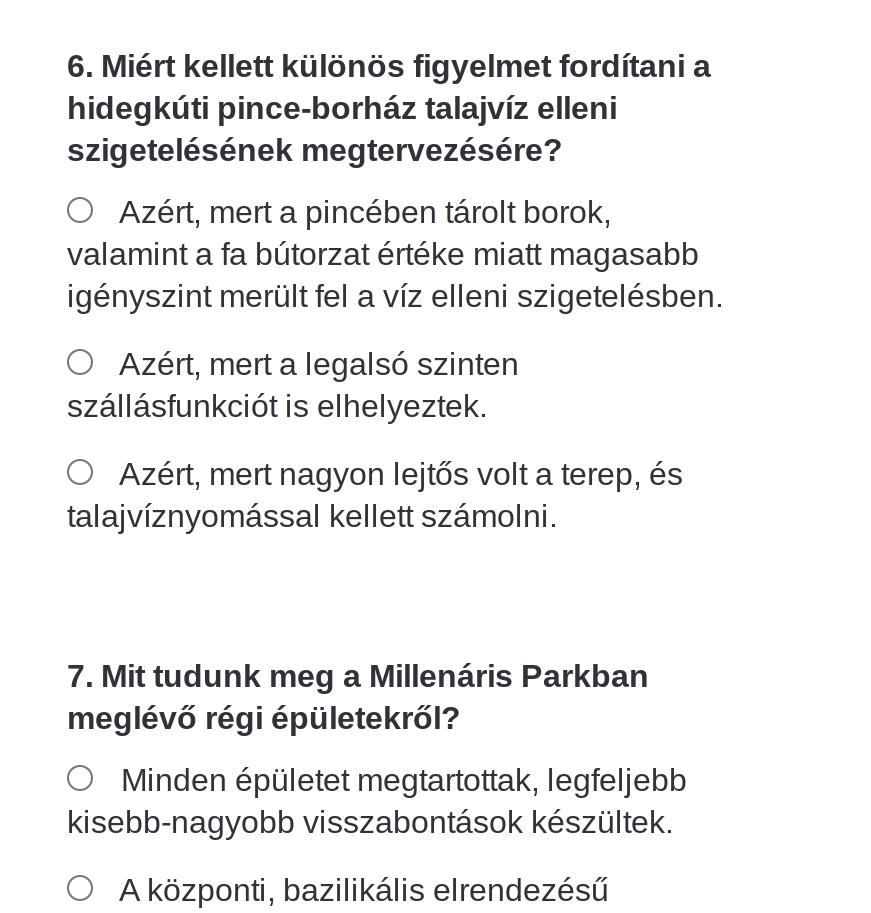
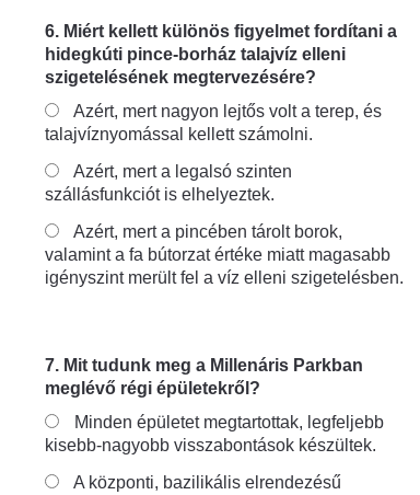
moved [67,196,723,314] -> [45,223,404,287]: Azért, mert a pincében tárolt borok, | valamint a fa bútorzat értéke miatt magasabb | igényszint merült fel a víz elleni szigetelésben.
moved [67,348,683,534] -> [45,102,382,204]: Azért, mert nagyon lejtős volt a terep, és | talajvíznyomással kellett számolni. | Azért, mert a legalsó szinten | szállásfunkciót is elhelyeztek.

